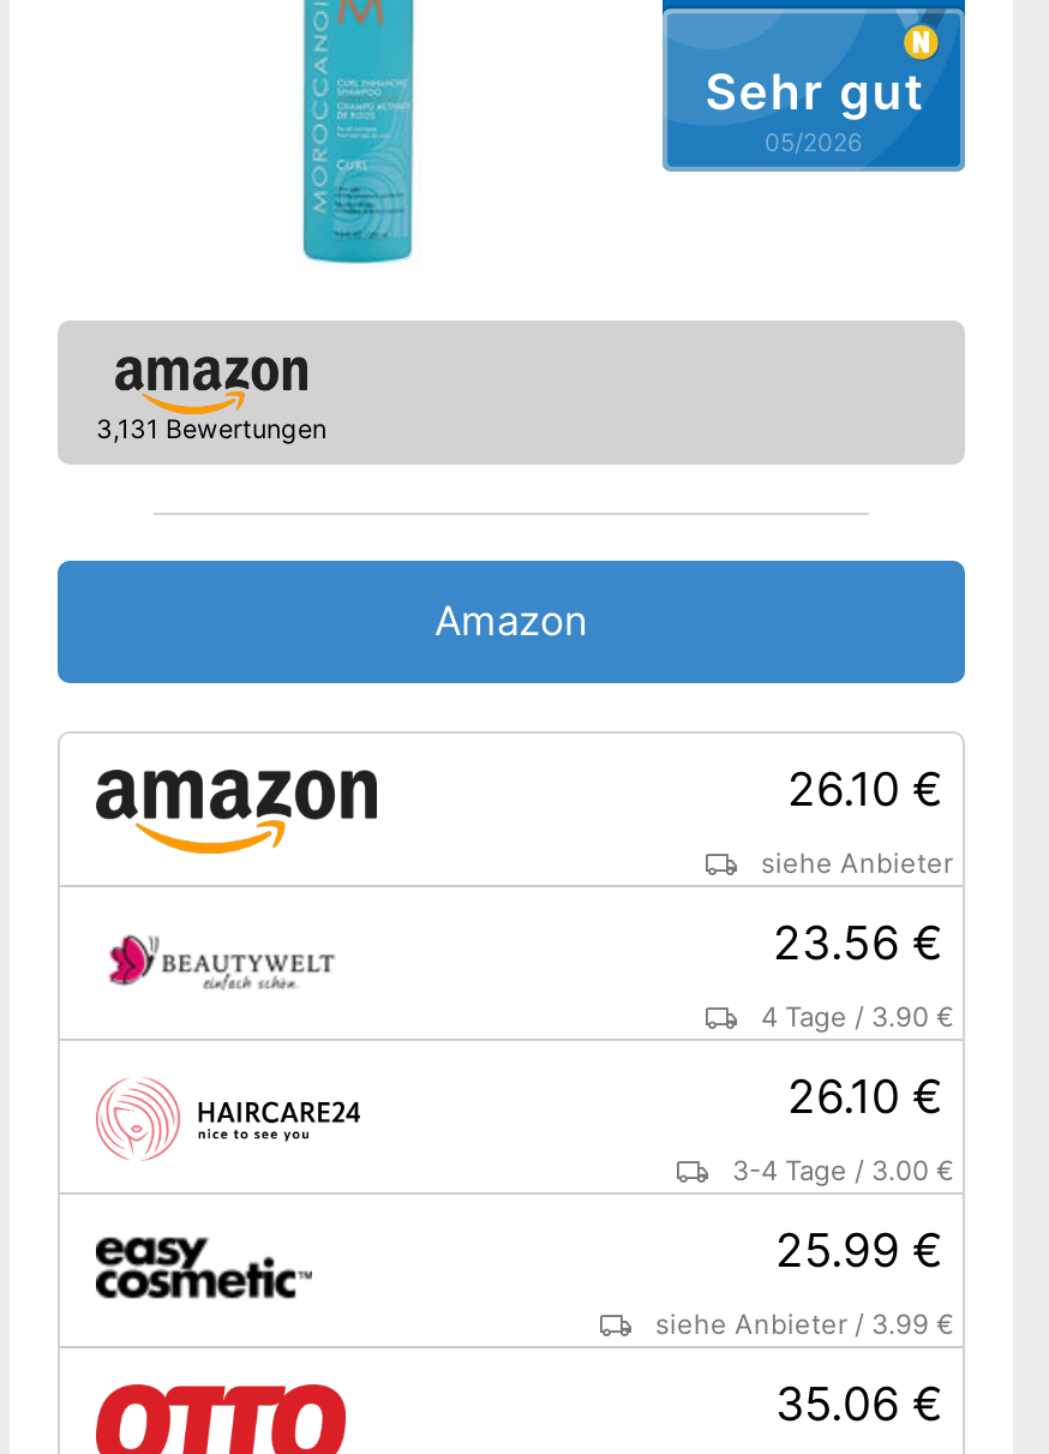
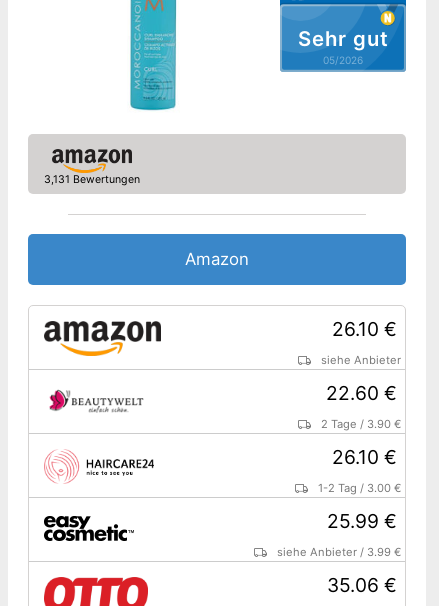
[773,913,943,970] 23.56 € -> [326,380,397,404] 22.60 €
[761,1000,953,1034] 4 Tage / 3.90 € -> [321,417,401,431] 2 Tage / 3.90 €
[732,1154,953,1187] 3-4 Tage / 3.00 € -> [318,481,401,495] 1-2 Tag / 3.00 €

